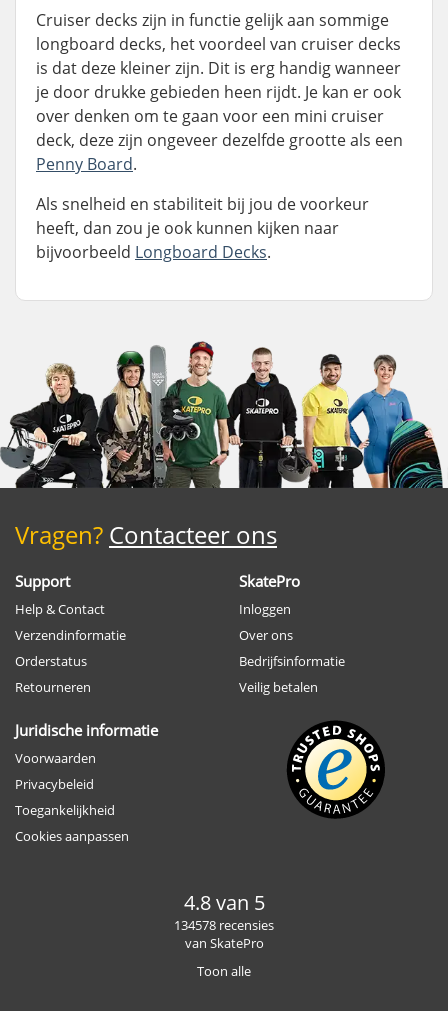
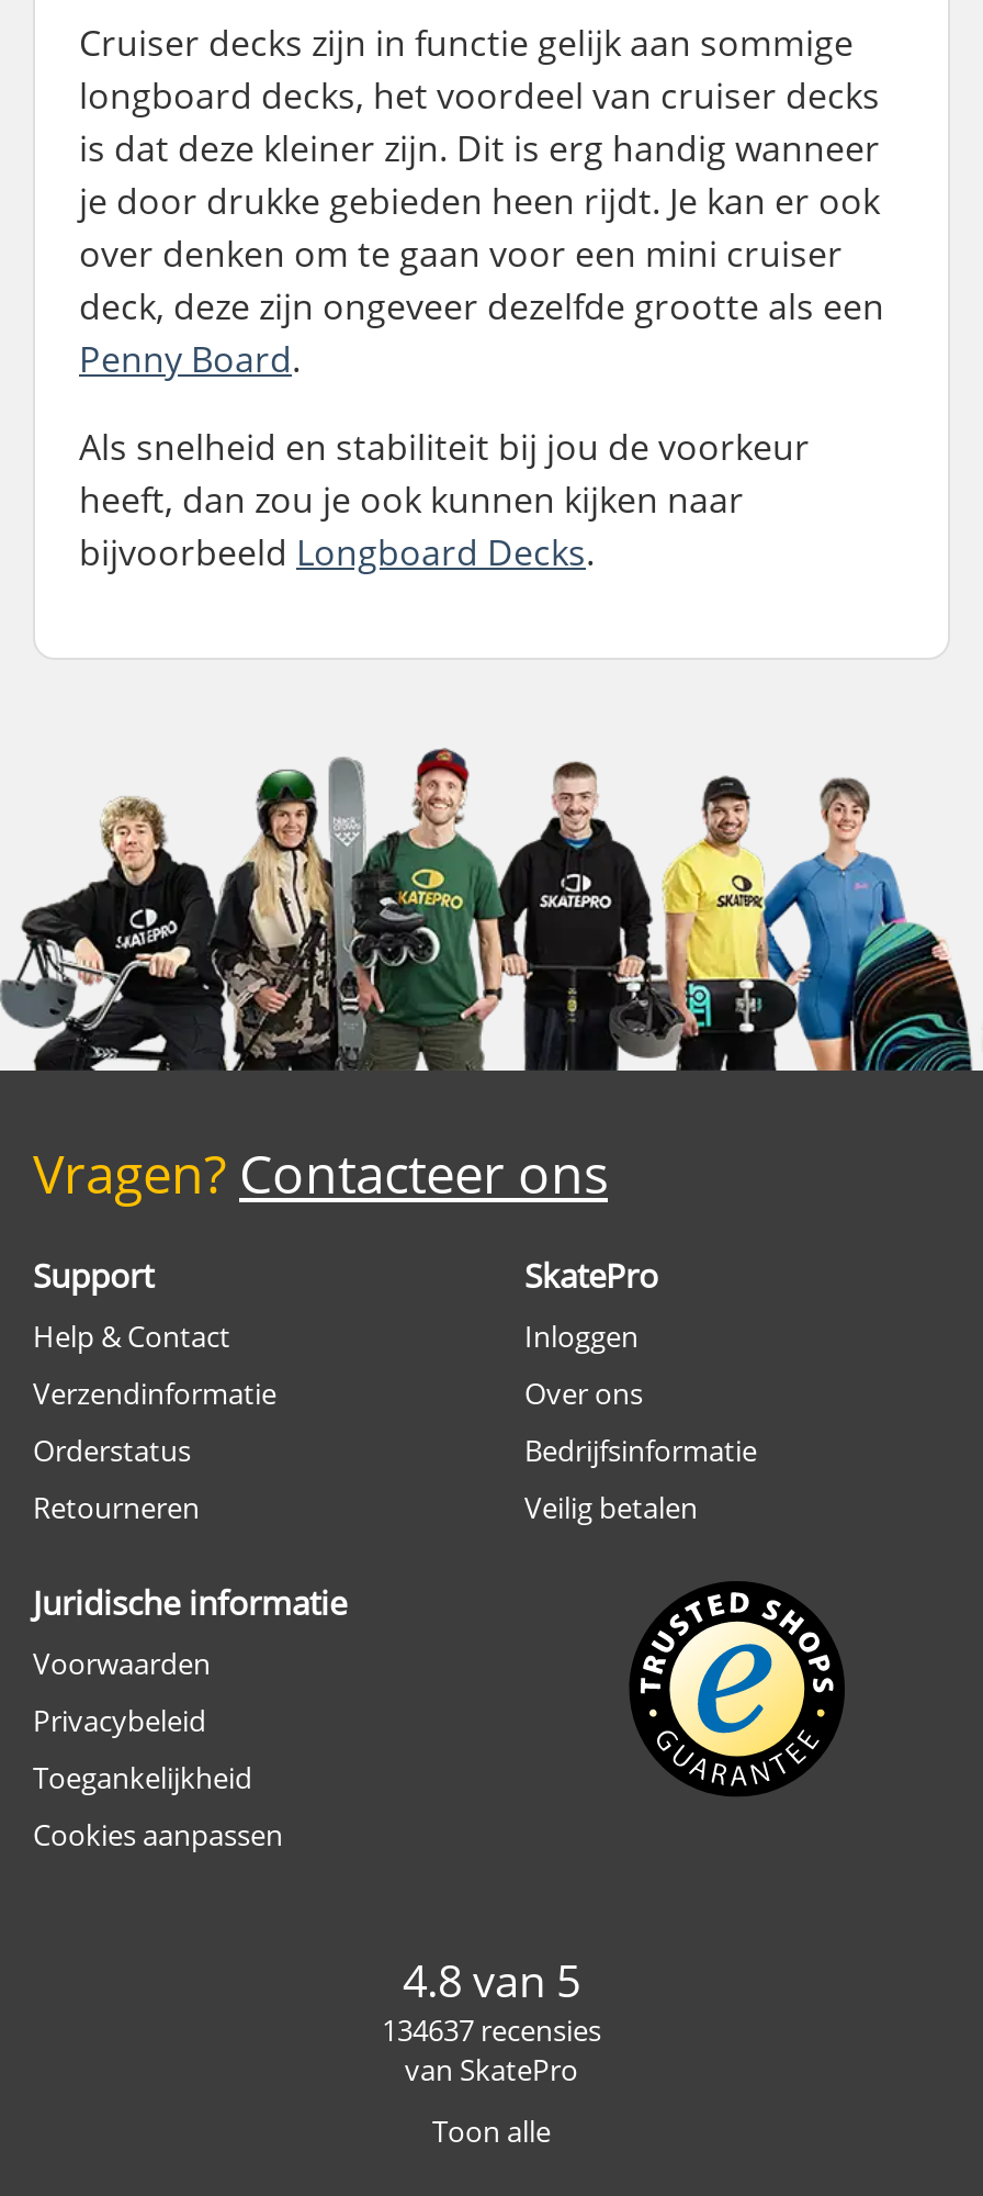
[174,916,274,934] 134578 recensies -> [382,2010,601,2050] 134637 recensies

